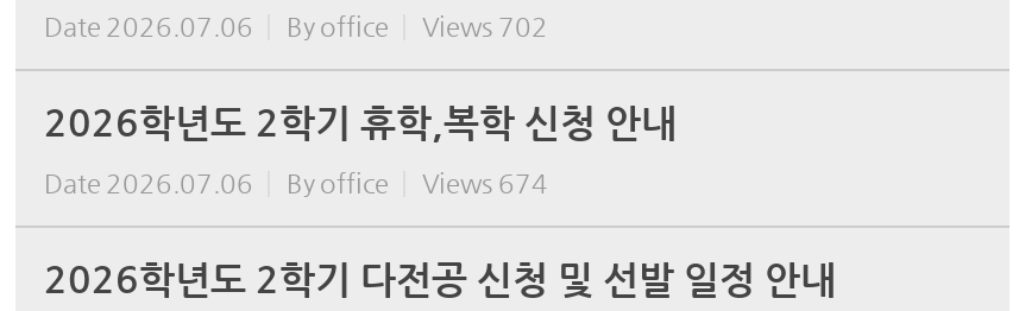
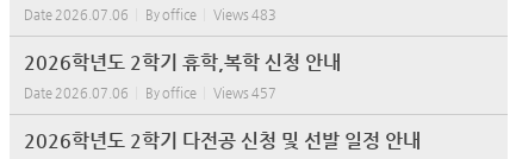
[44,11,548,42] Date 2026.07.06 By office Views 702 -> [24,7,276,22] Date 2026.07.06 By office Views 483
[44,167,548,198] Date 2026.07.06 By office Views 674 -> [24,85,276,100] Date 2026.07.06 By office Views 457

